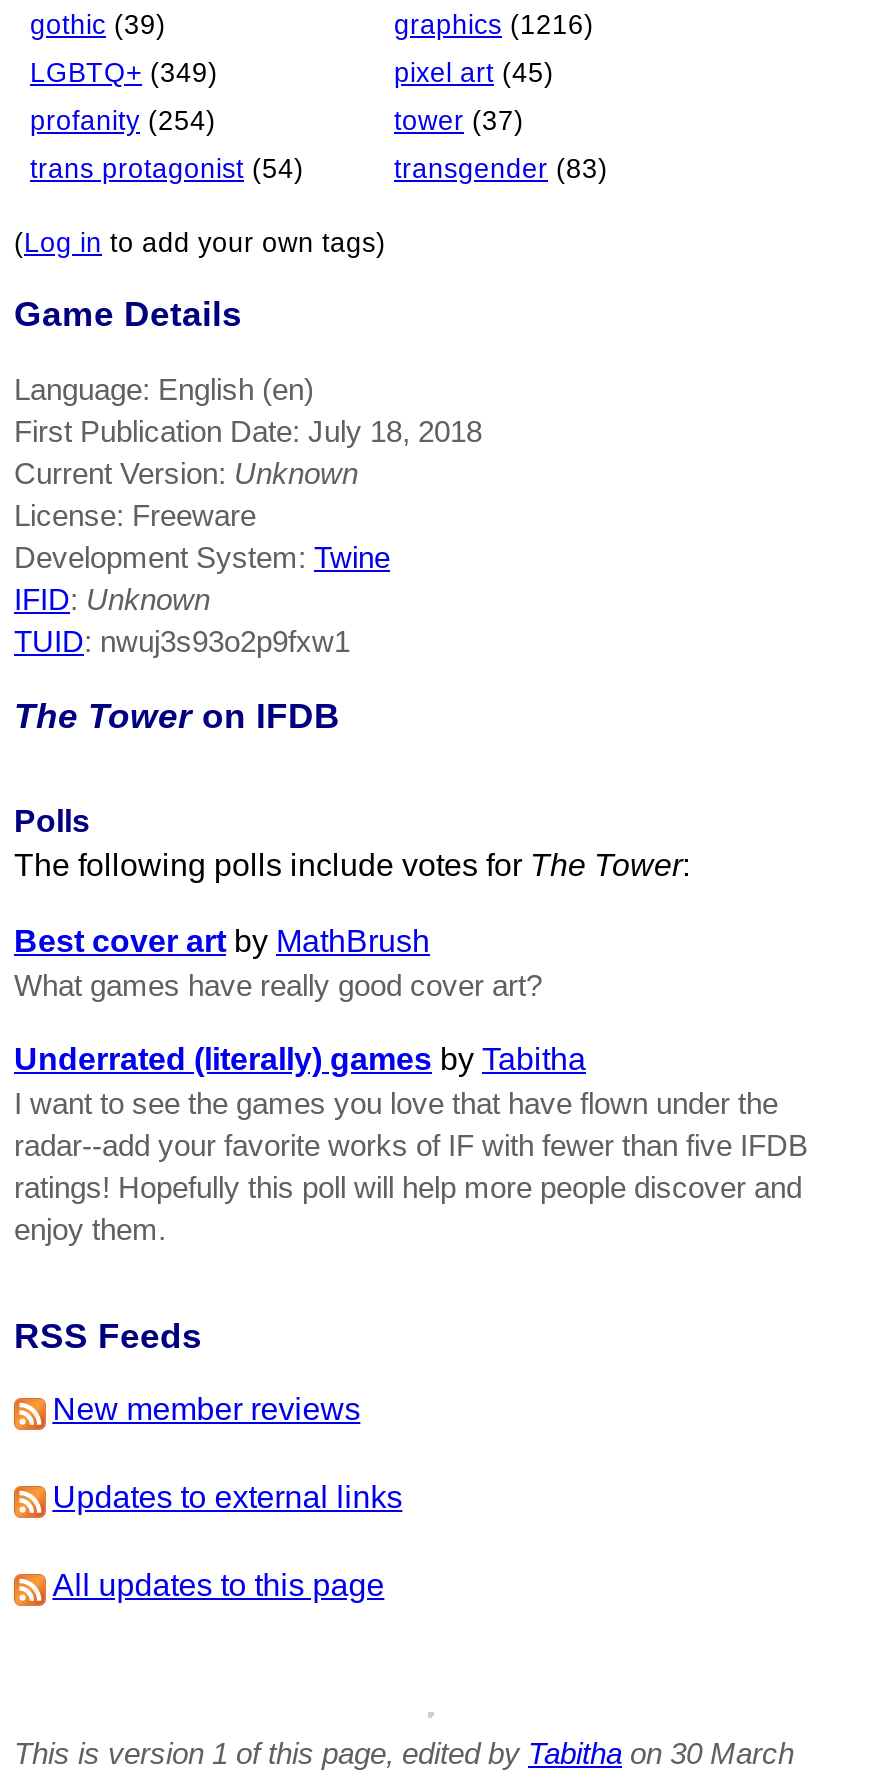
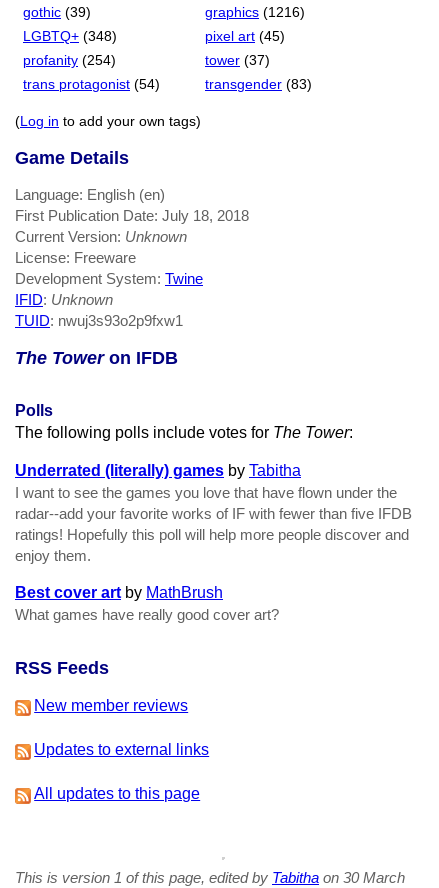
[30,58,218,88] LGBTQ+ (349) -> [23,29,117,44] LGBTQ+ (348)
moved [14,925,542,1003] -> [15,584,279,623]: Best cover art by MathBrush | What games have really good cover art?
moved [14,1043,808,1247] -> [15,462,412,564]: Underrated (literally) games by Tabitha | I want to see the games you love that have flown under the | radar--add your favorite works of IF with fewer than five IFDB | ratings! Hopefully this poll will help more people discover and | enjoy them.

